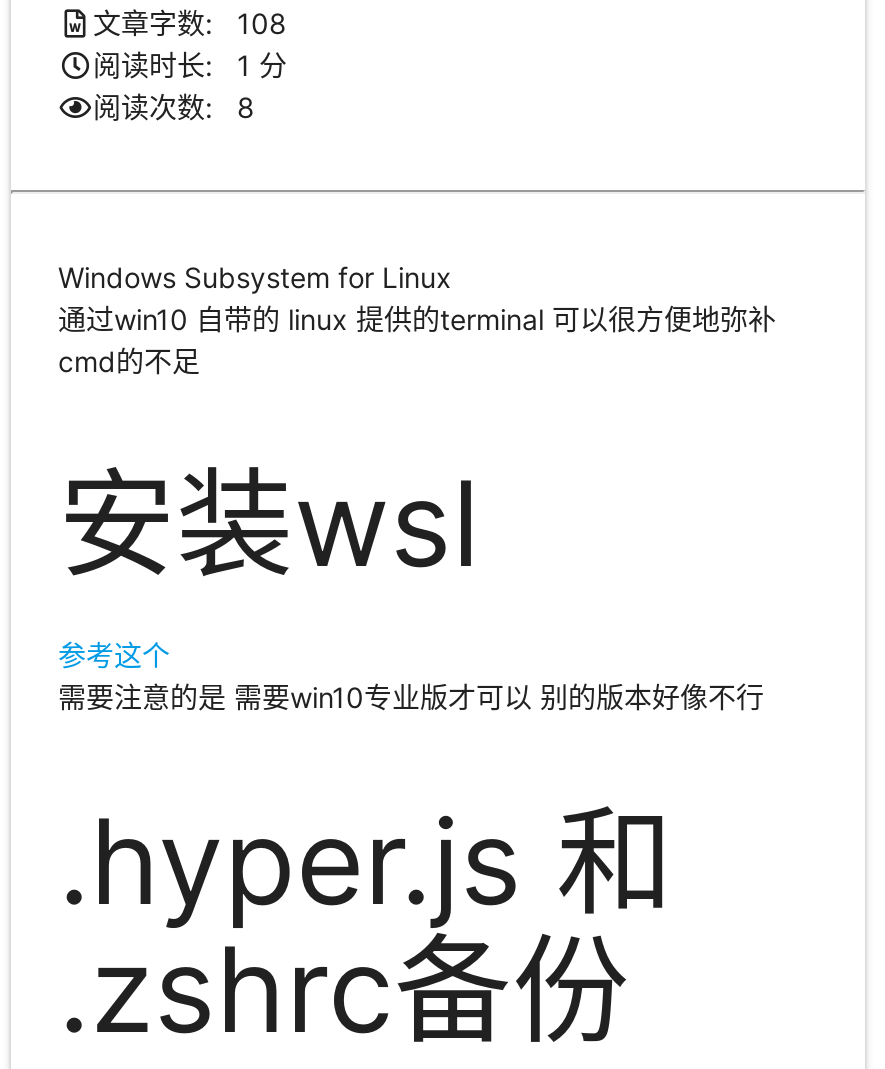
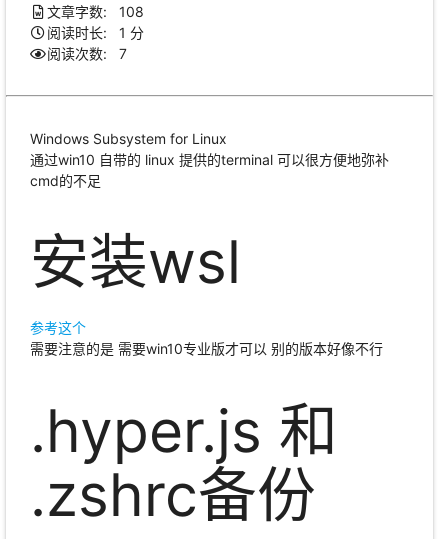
[93,89,255,123] 阅读次数: 8 -> [47,45,127,62] 阅读次数: 7

